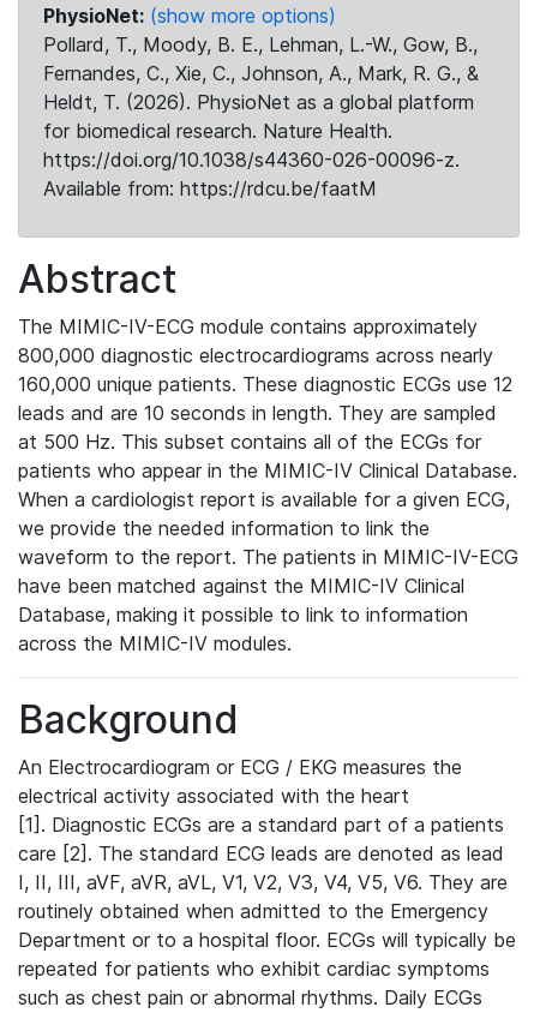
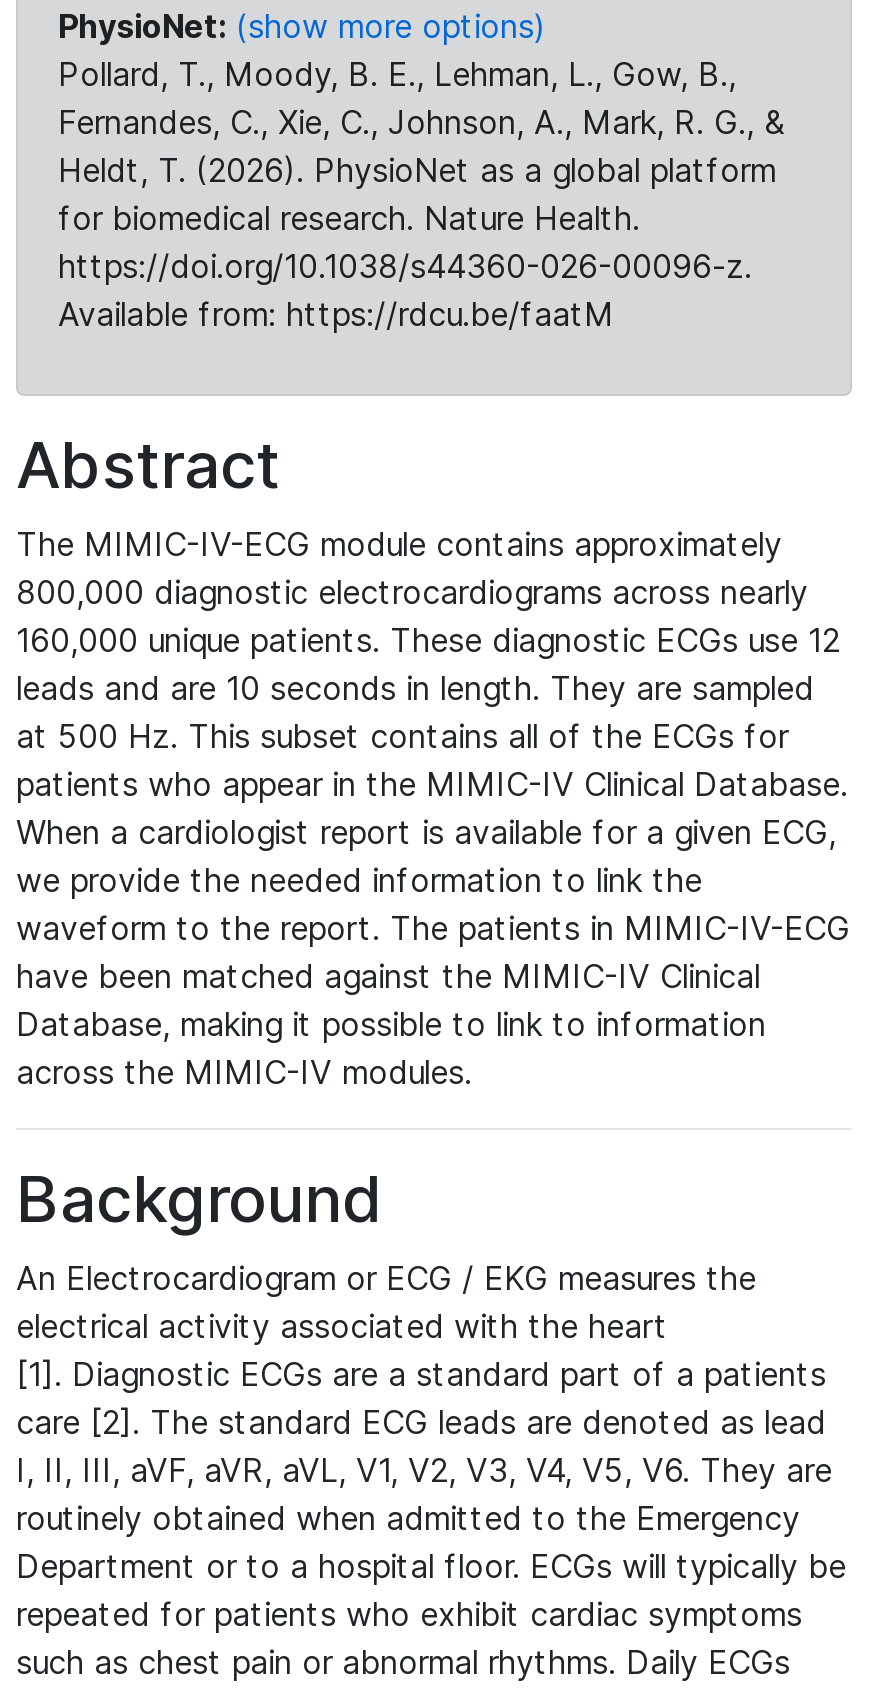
[43,32,478,56] Pollard, T., Moody, B. E., Lehman, L.-W., Gow, B., -> [58,54,736,94] Pollard, T., Moody, B. E., Lehman, L., Gow, B.,

